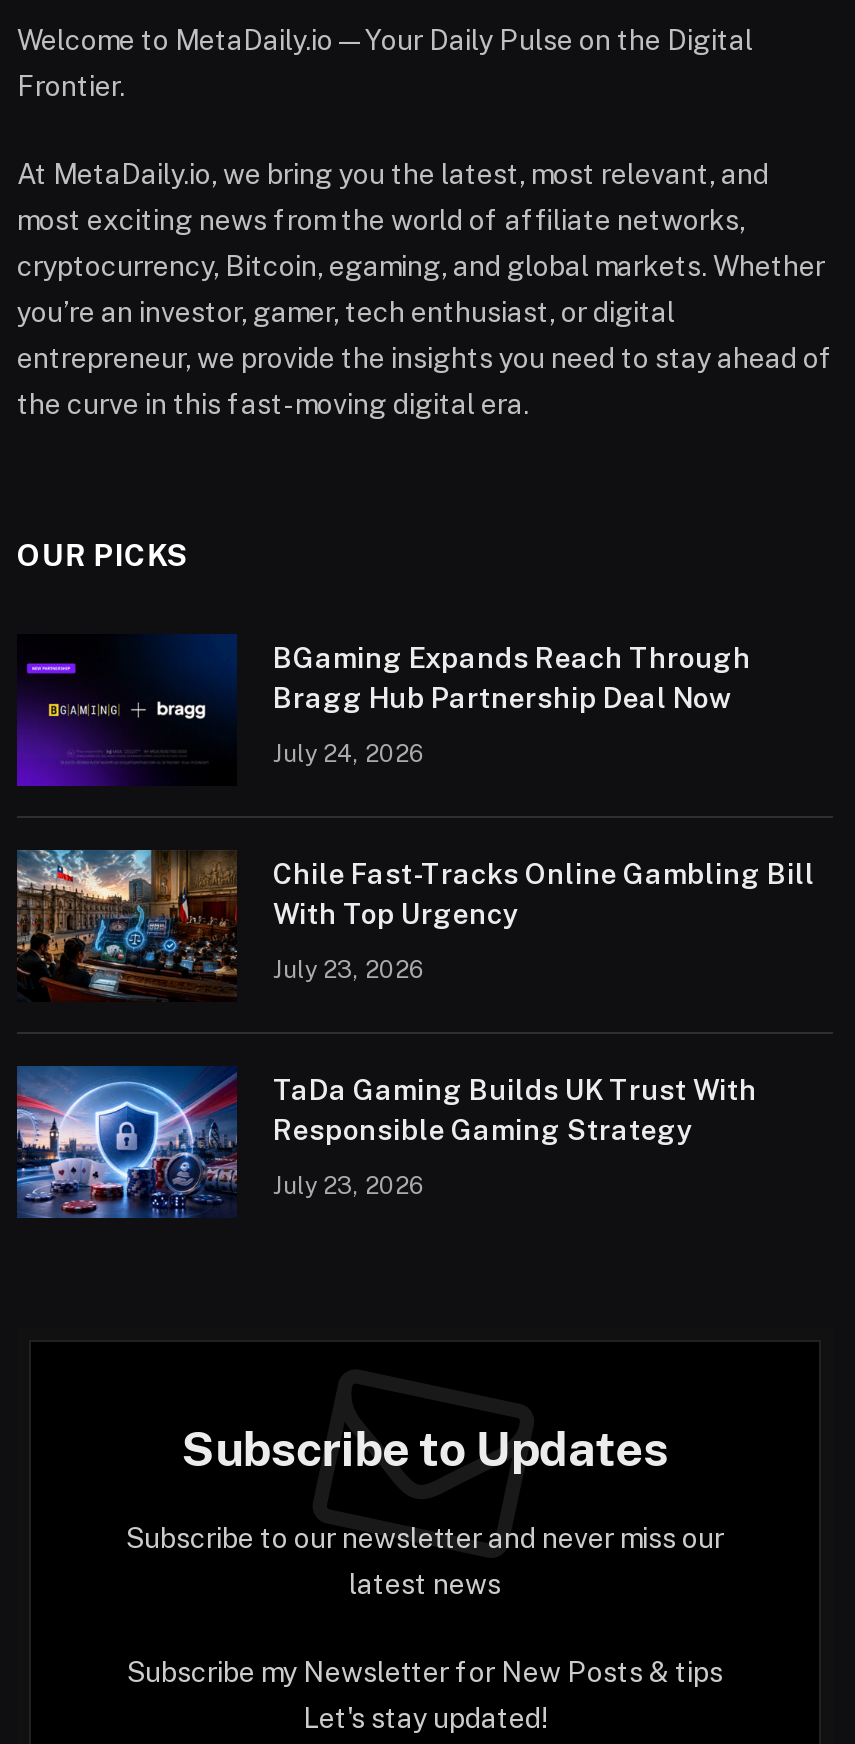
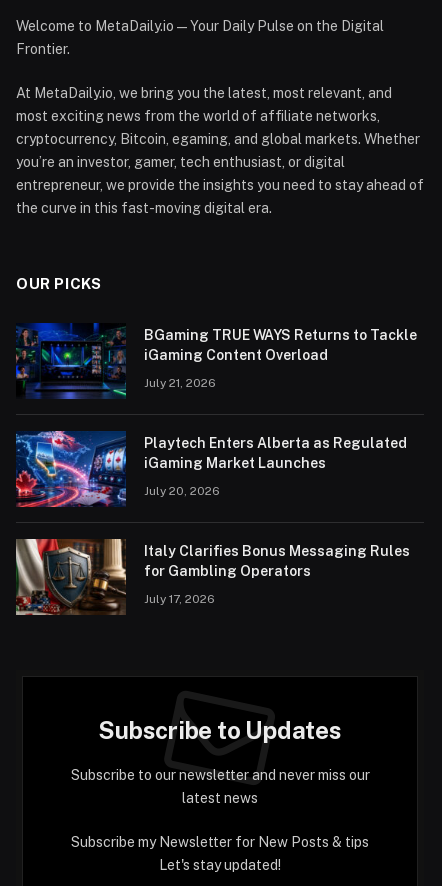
[15,632,751,788] [image] | BGaming Expands Reach Through | Bragg Hub Partnership Deal Now -> [15,322,417,400] [image] | BGaming TRUE WAYS Returns to Tackle | iGaming Content Overload
[273,741,425,769] July 24, 2026 -> [144,376,216,390] July 21, 2026
[15,848,815,1002] [image] | Chile Fast-Tracks Online Gambling Bill | With Top Urgency -> [15,430,407,508] [image] | Playtech Enters Alberta as Regulated | iGaming Market Launches
[273,957,425,985] July 23, 2026 -> [144,484,220,498] July 20, 2026
[15,1064,757,1220] [image] | TaDa Gaming Builds UK Trust With | Responsible Gaming Strategy -> [15,538,410,616] [image] | Italy Clarifies Bonus Messaging Rules | for Gambling Operators
[273,1173,425,1201] July 23, 2026 -> [144,592,215,606] July 17, 2026

